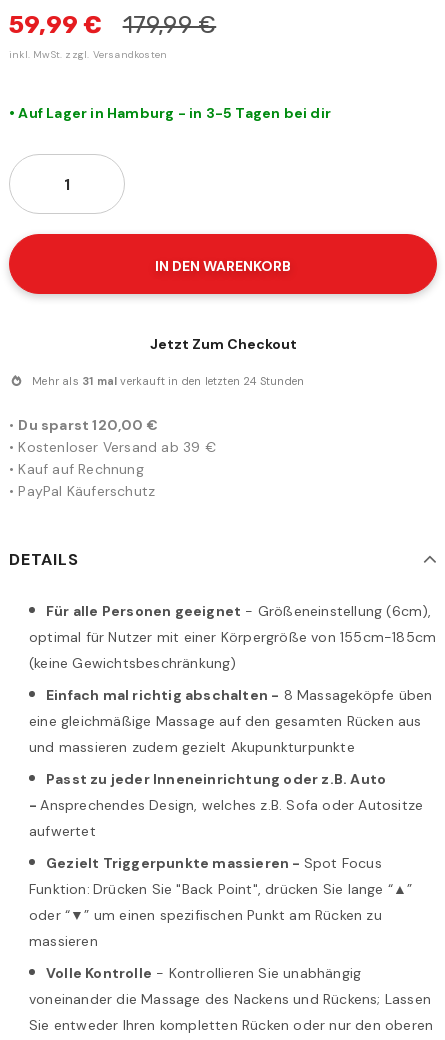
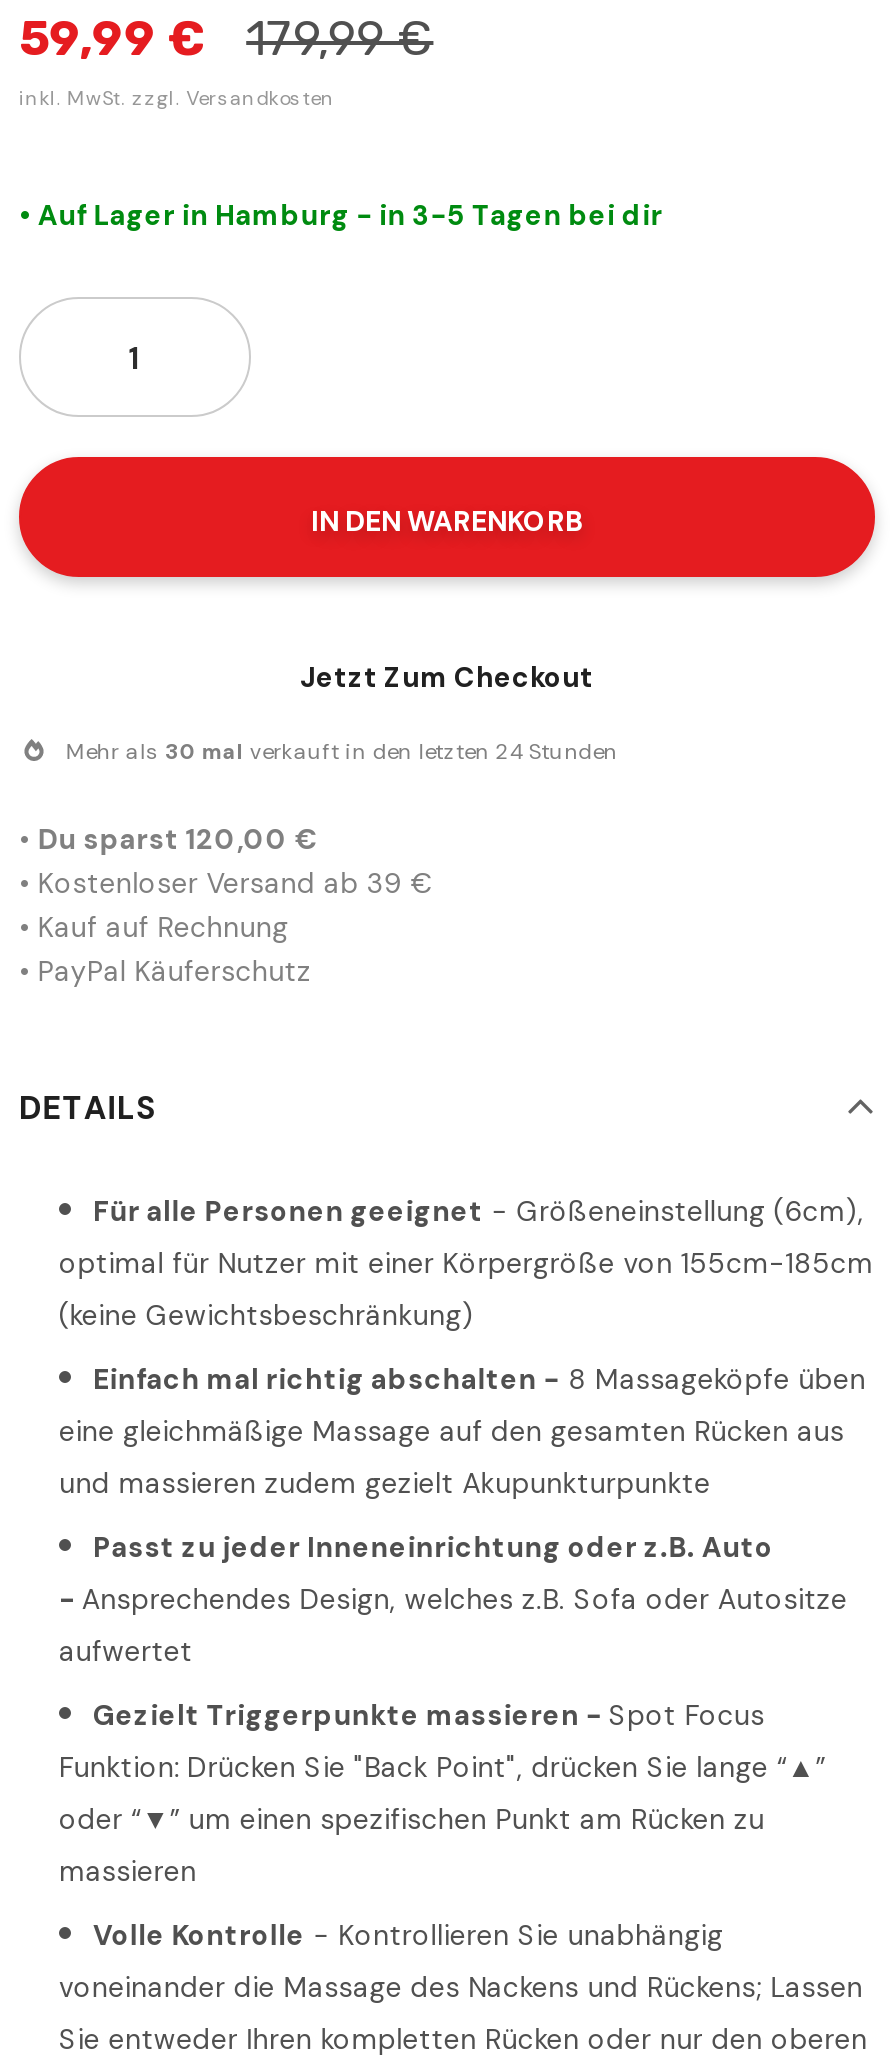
[29,374,304,388] Mehr als 31 mal verkauft in den letzten 24 Stunden -> [59,737,617,765] Mehr als 30 mal verkauft in den letzten 24 Stunden

